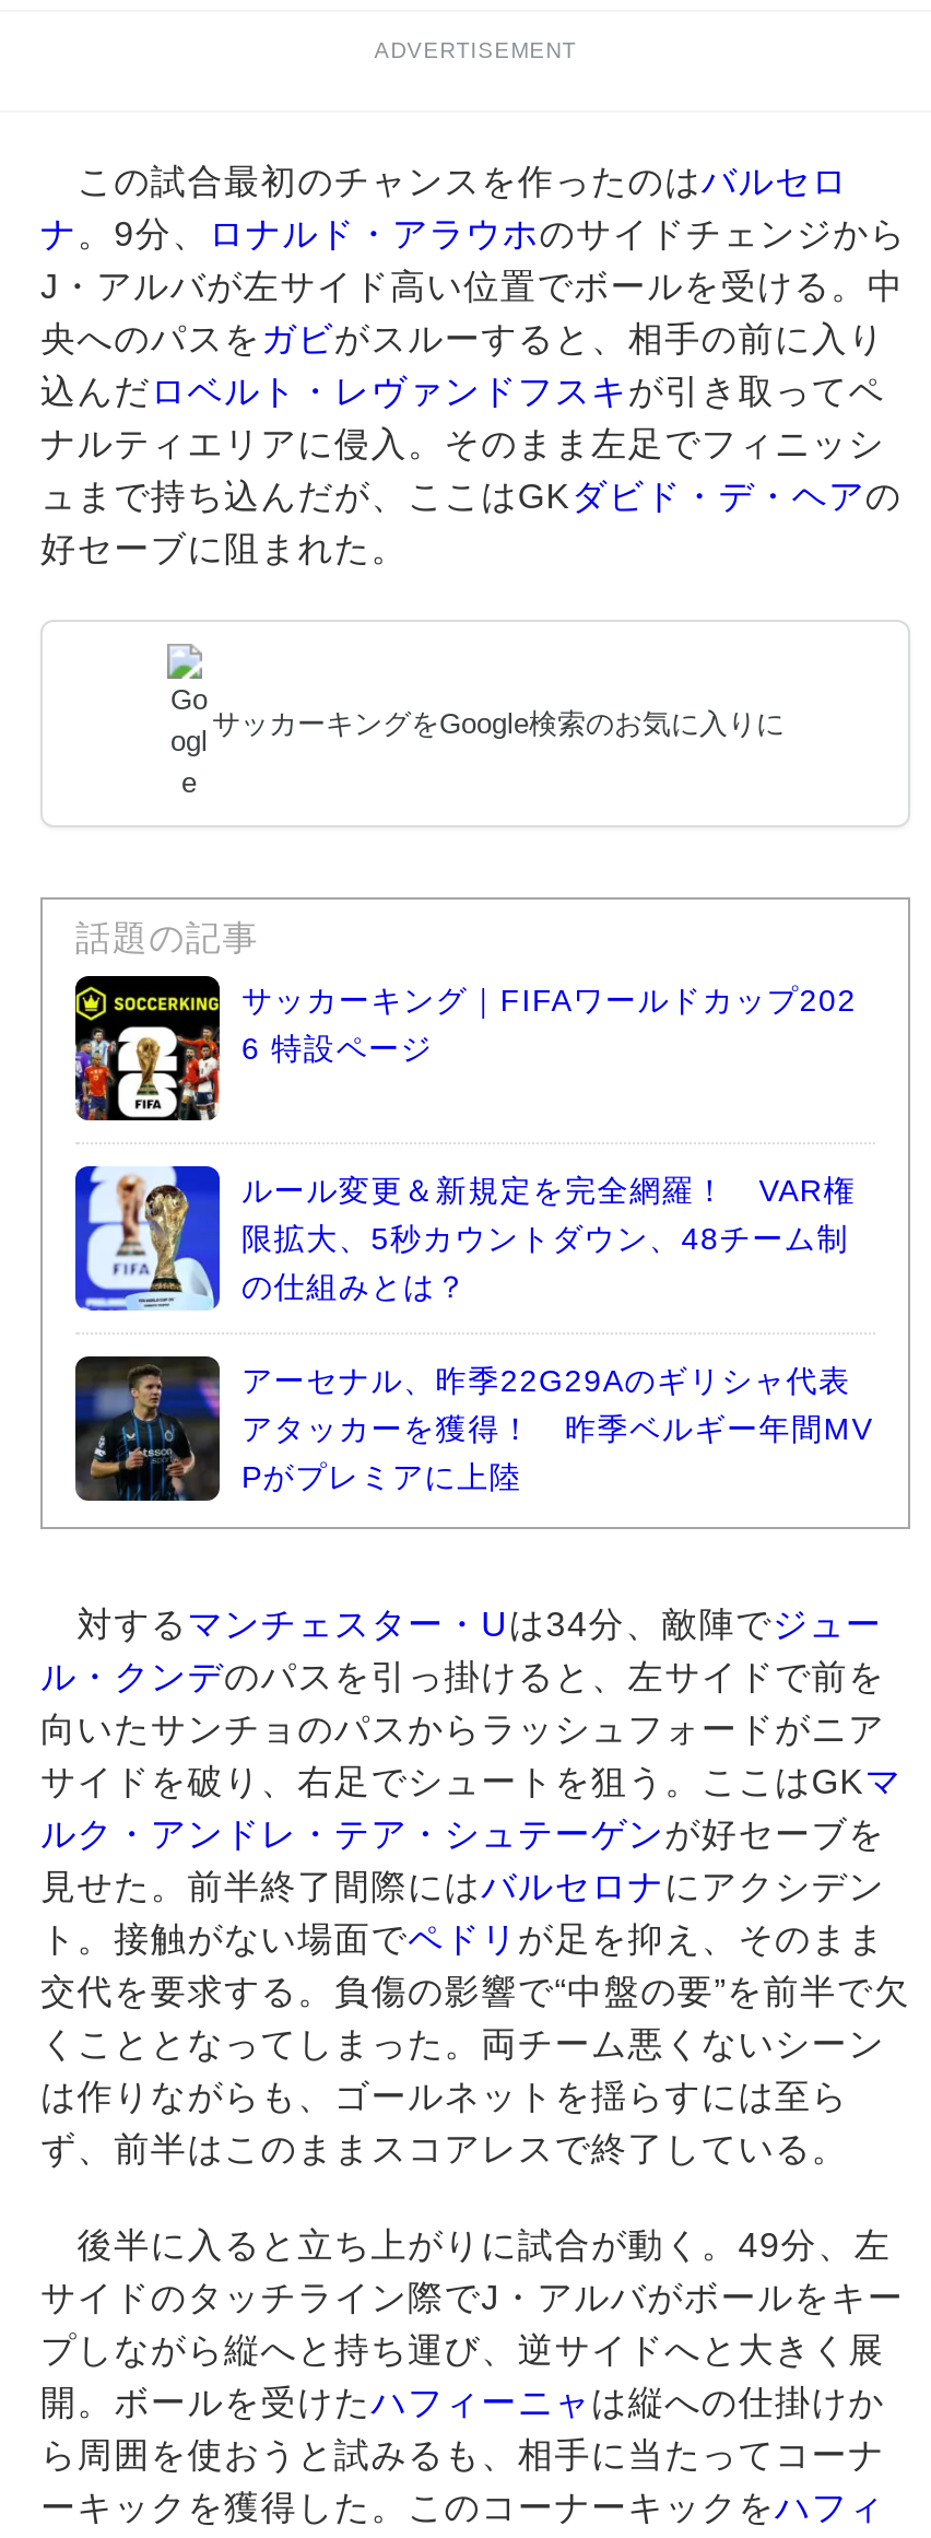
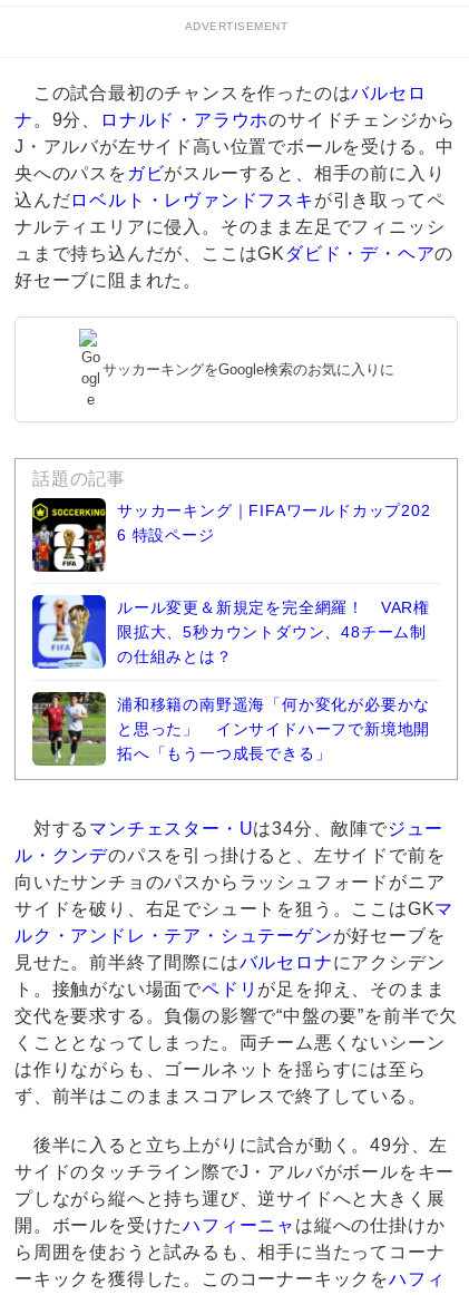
[73,1356,873,1503] [image] | アーセナル、昨季22G29Aのギリシャ代表 | アタッカーを獲得！ 昨季ベルギー年間MV | Pがプレミアに上陸 -> [31,691,430,767] [image] | 浦和移籍の南野遥海「何か変化が必要かな | と思った」 インサイドハーフで新境地開 | 拓へ「もう一つ成長できる」

